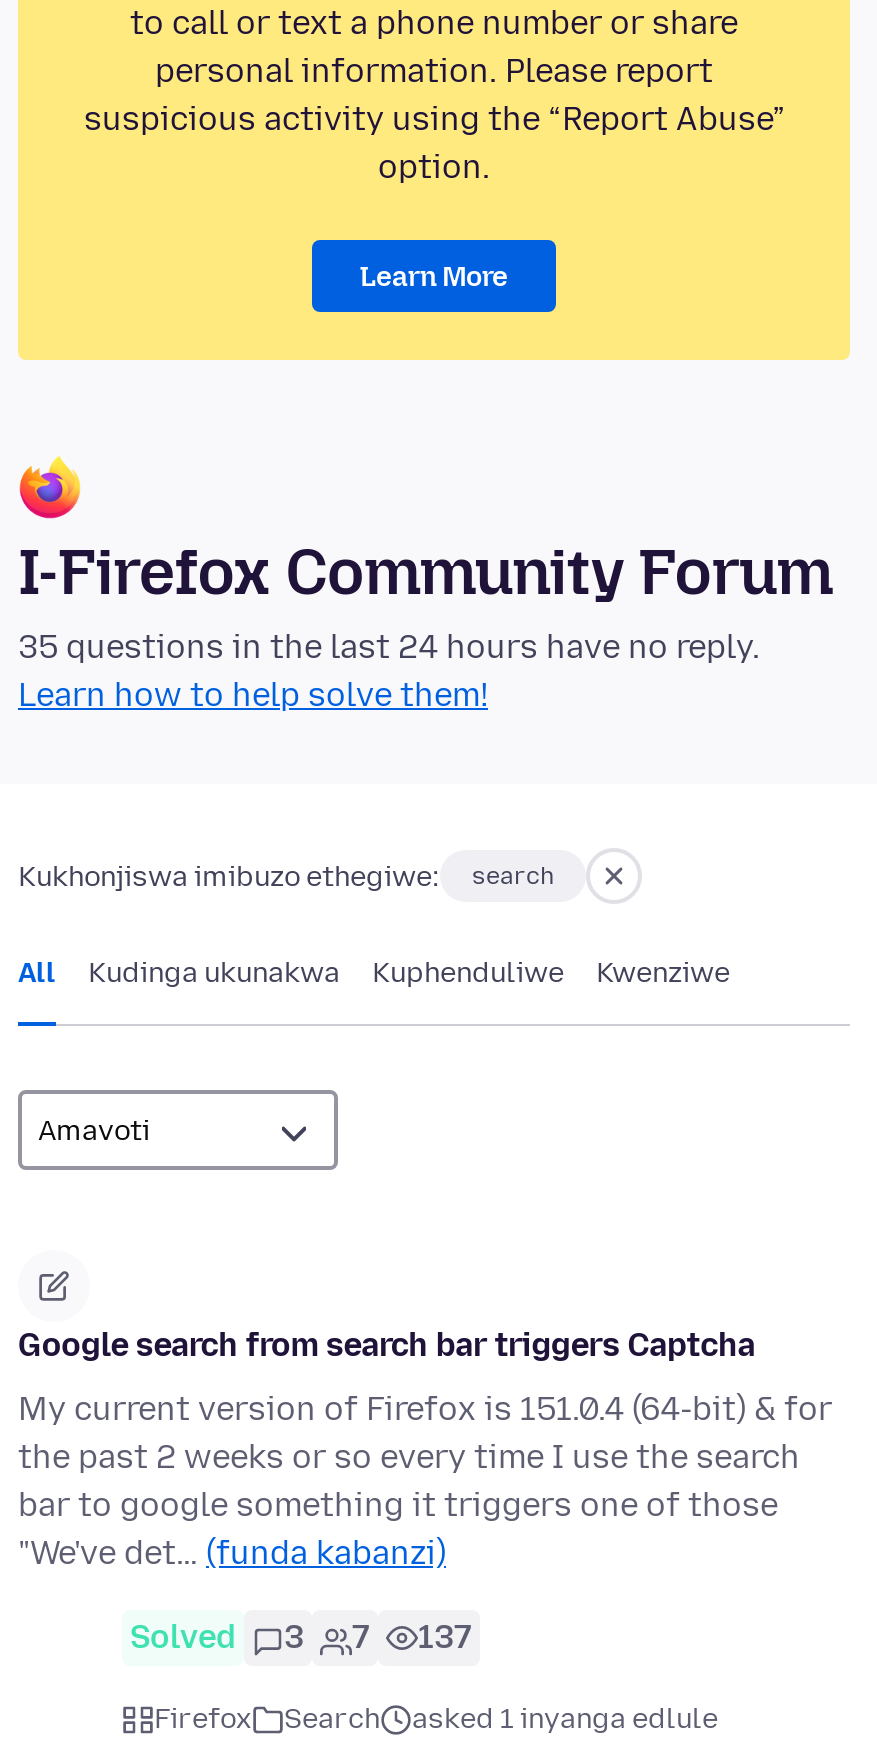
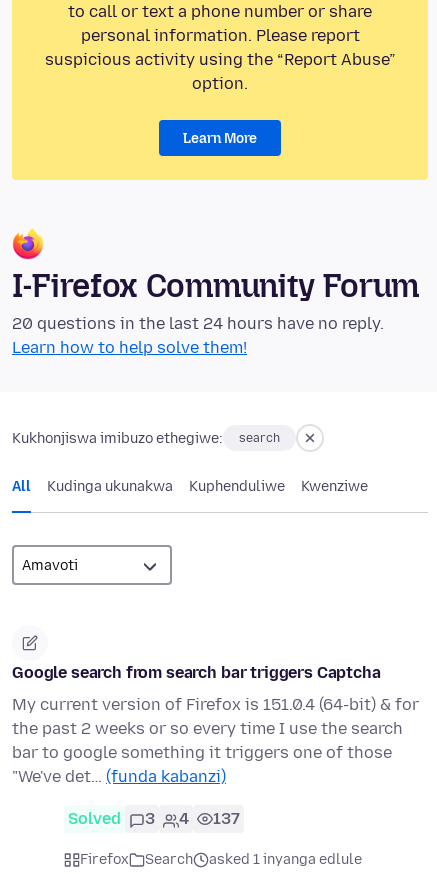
[18,629,760,667] 35 questions in the last 24 hours have no reply. -> [12,314,384,333] 20 questions in the last 24 hours have no reply.
[130,1619,472,1657] Solved 3 7 137 -> [68,809,240,828] Solved 3 4 137

